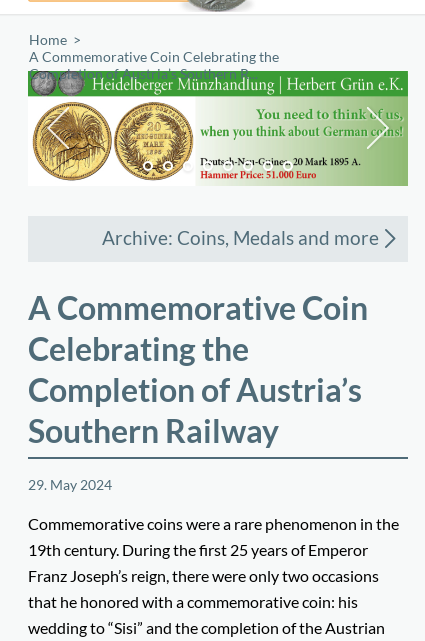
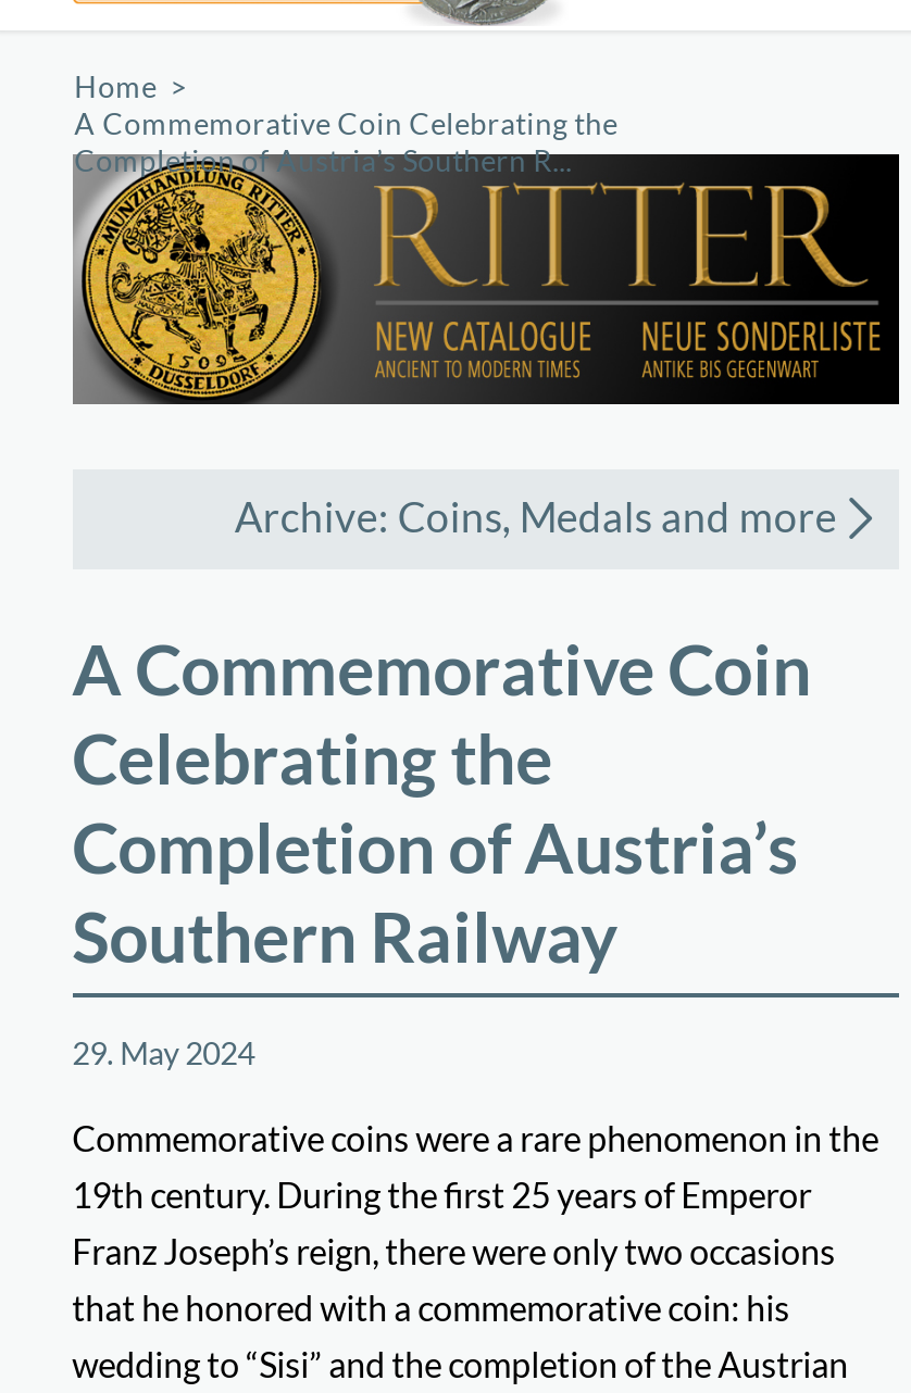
[27,70,409,187] [image] -> [71,152,901,406] [image]

